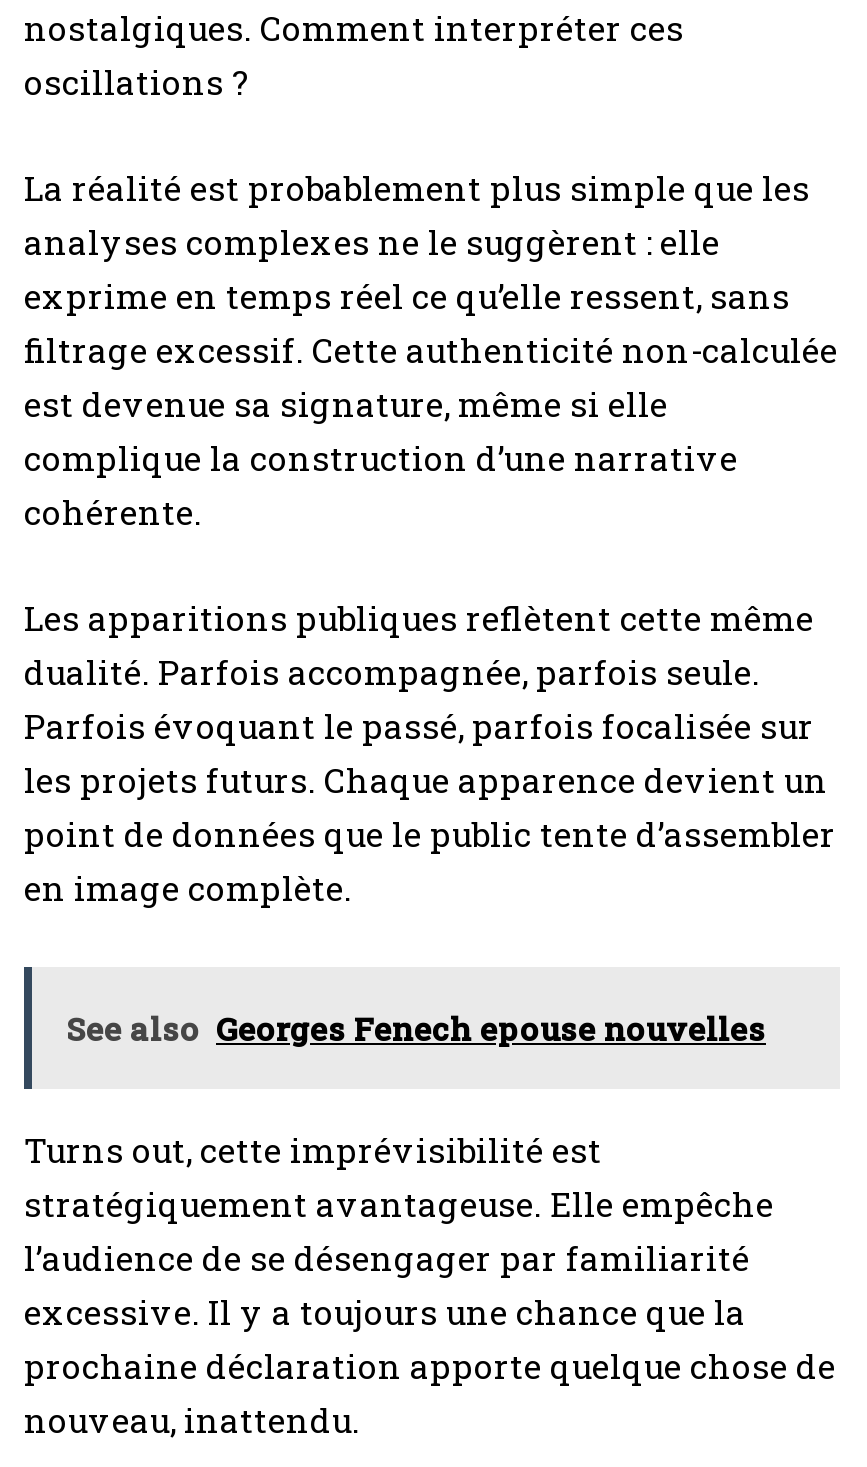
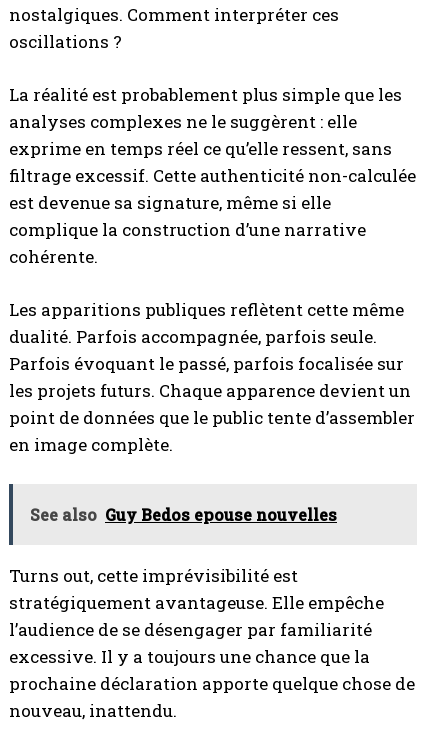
[66,1008,766,1050] See also Georges Fenech epouse nouvelles -> [30,504,337,525] See also Guy Bedos epouse nouvelles

